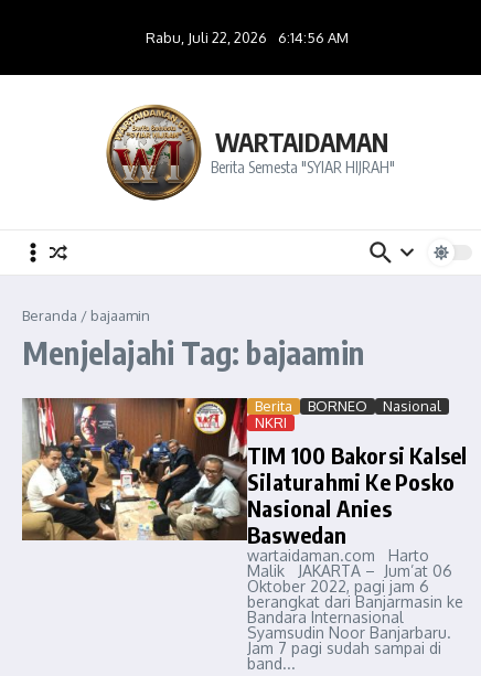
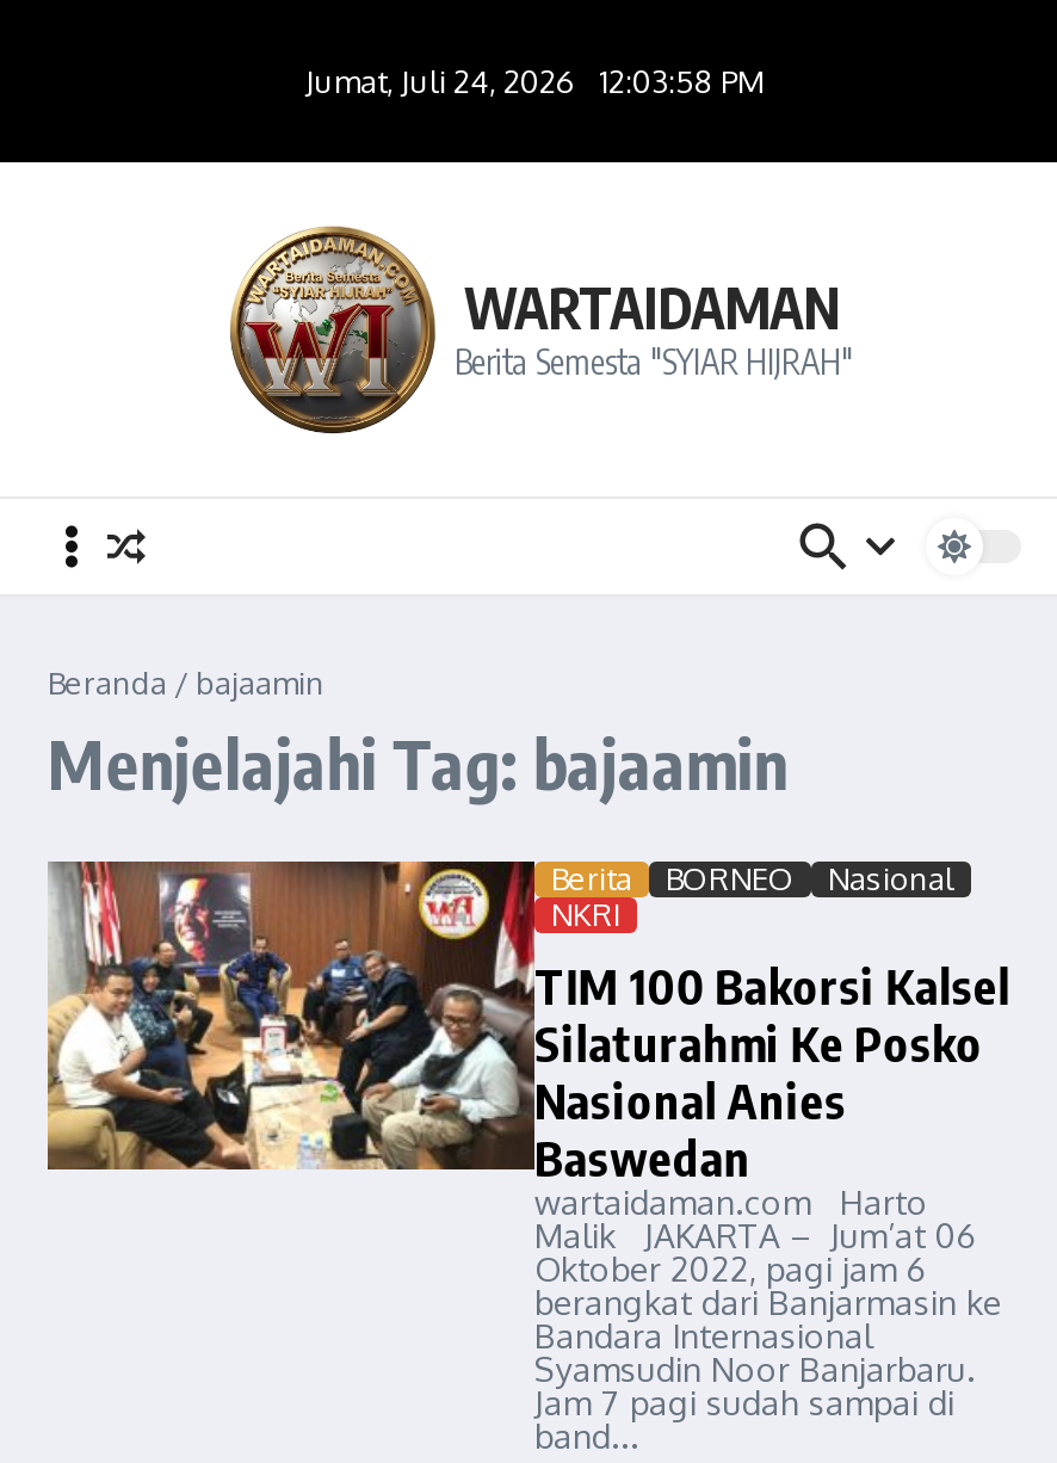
[146,28,349,46] Rabu, Juli 22, 2026 | 6:14:56 AM -> [305,61,764,99] Jumat, Juli 24, 2026 | 12:03:58 PM

